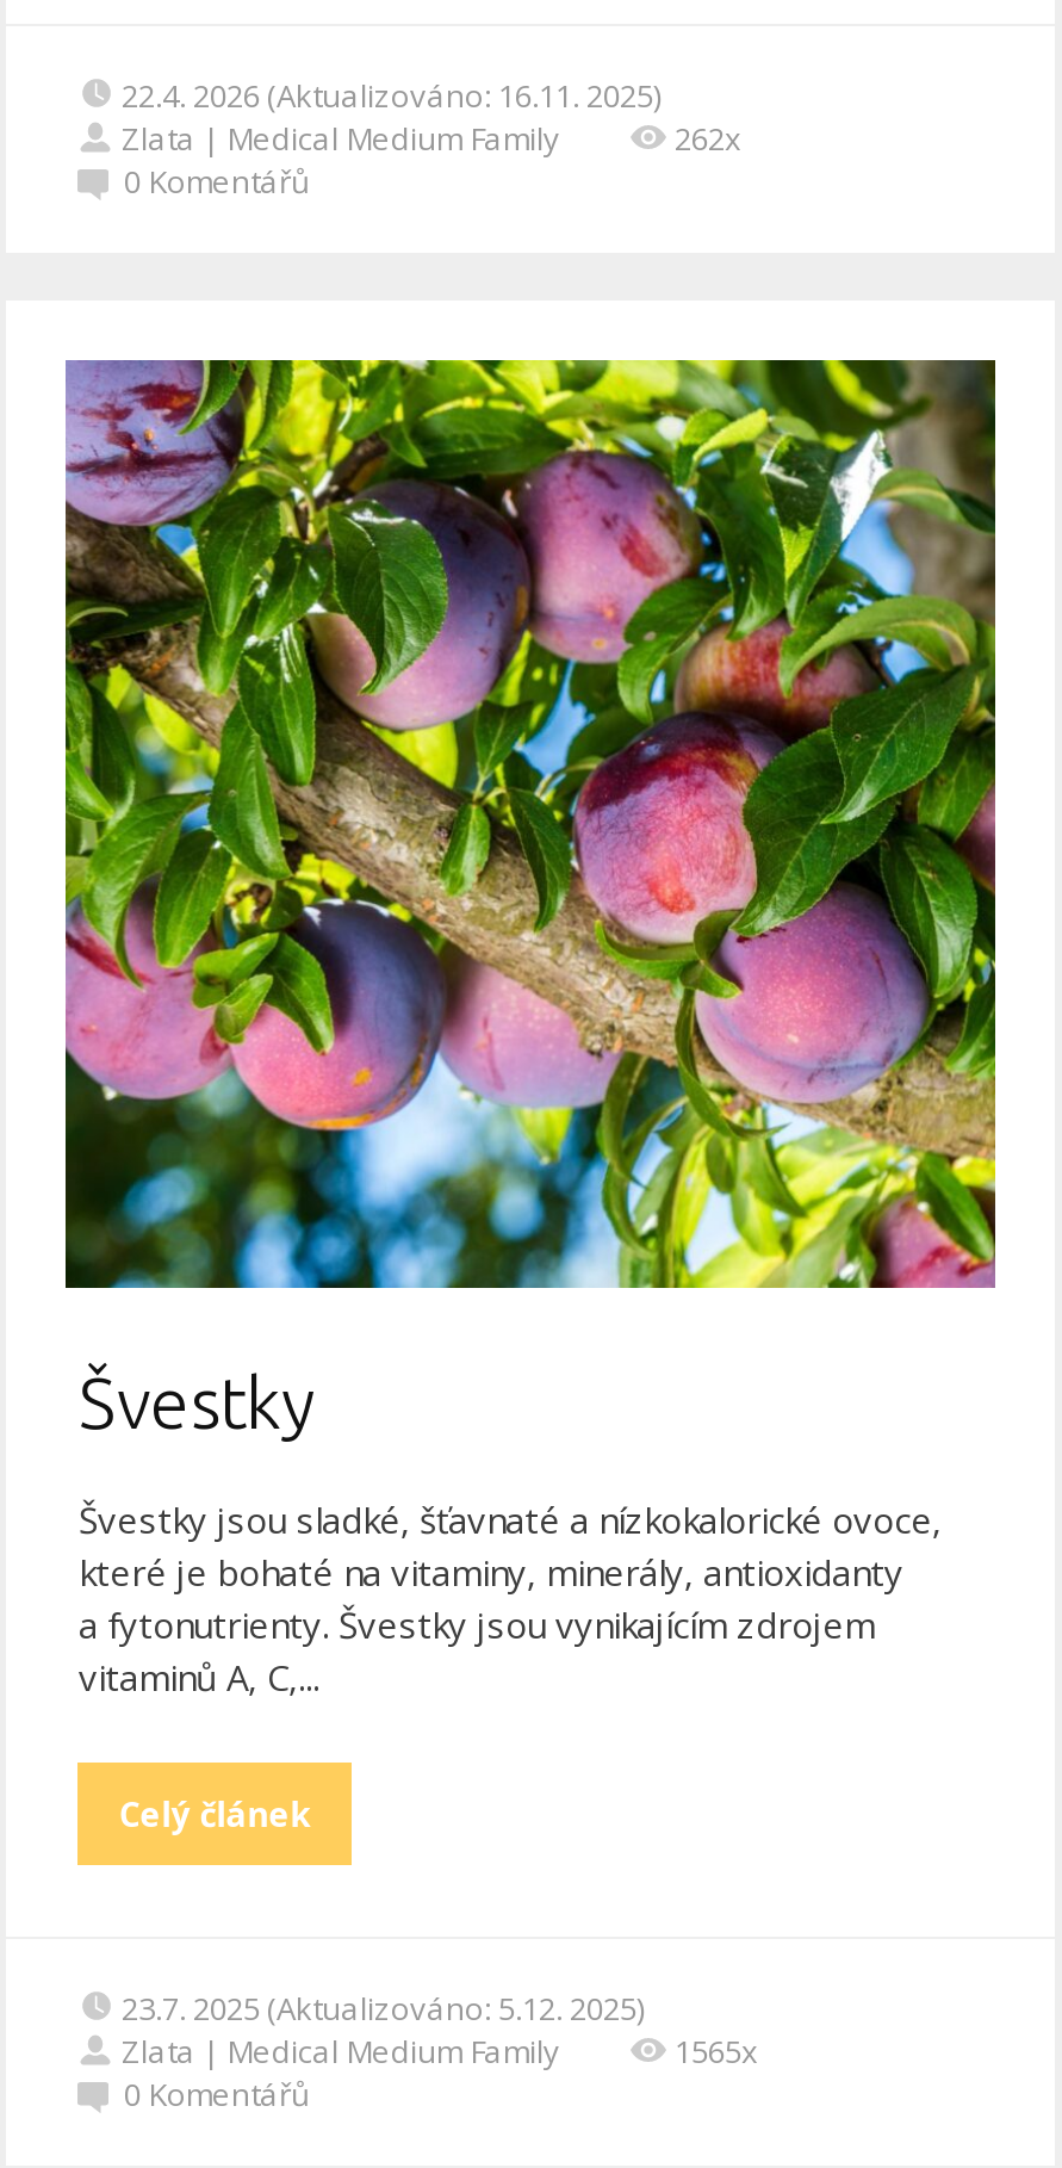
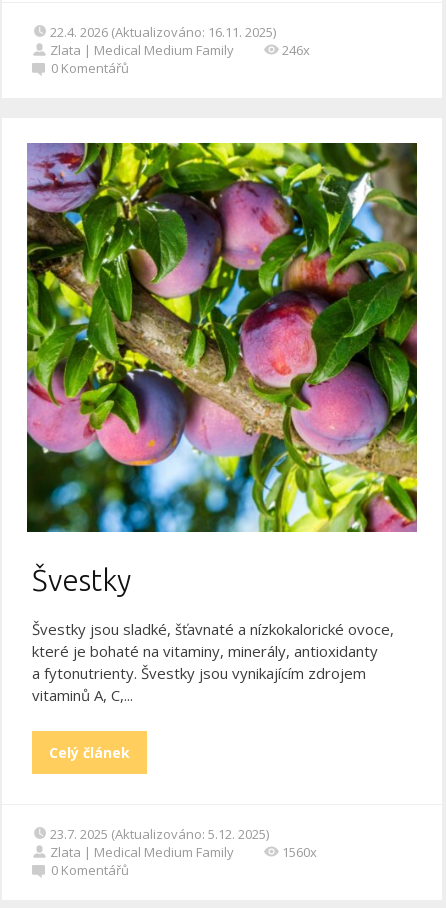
[675,116,741,159] 262x -> [282,40,310,58] 246x
[675,2028,758,2071] 1565x -> [282,842,317,860] 1560x

